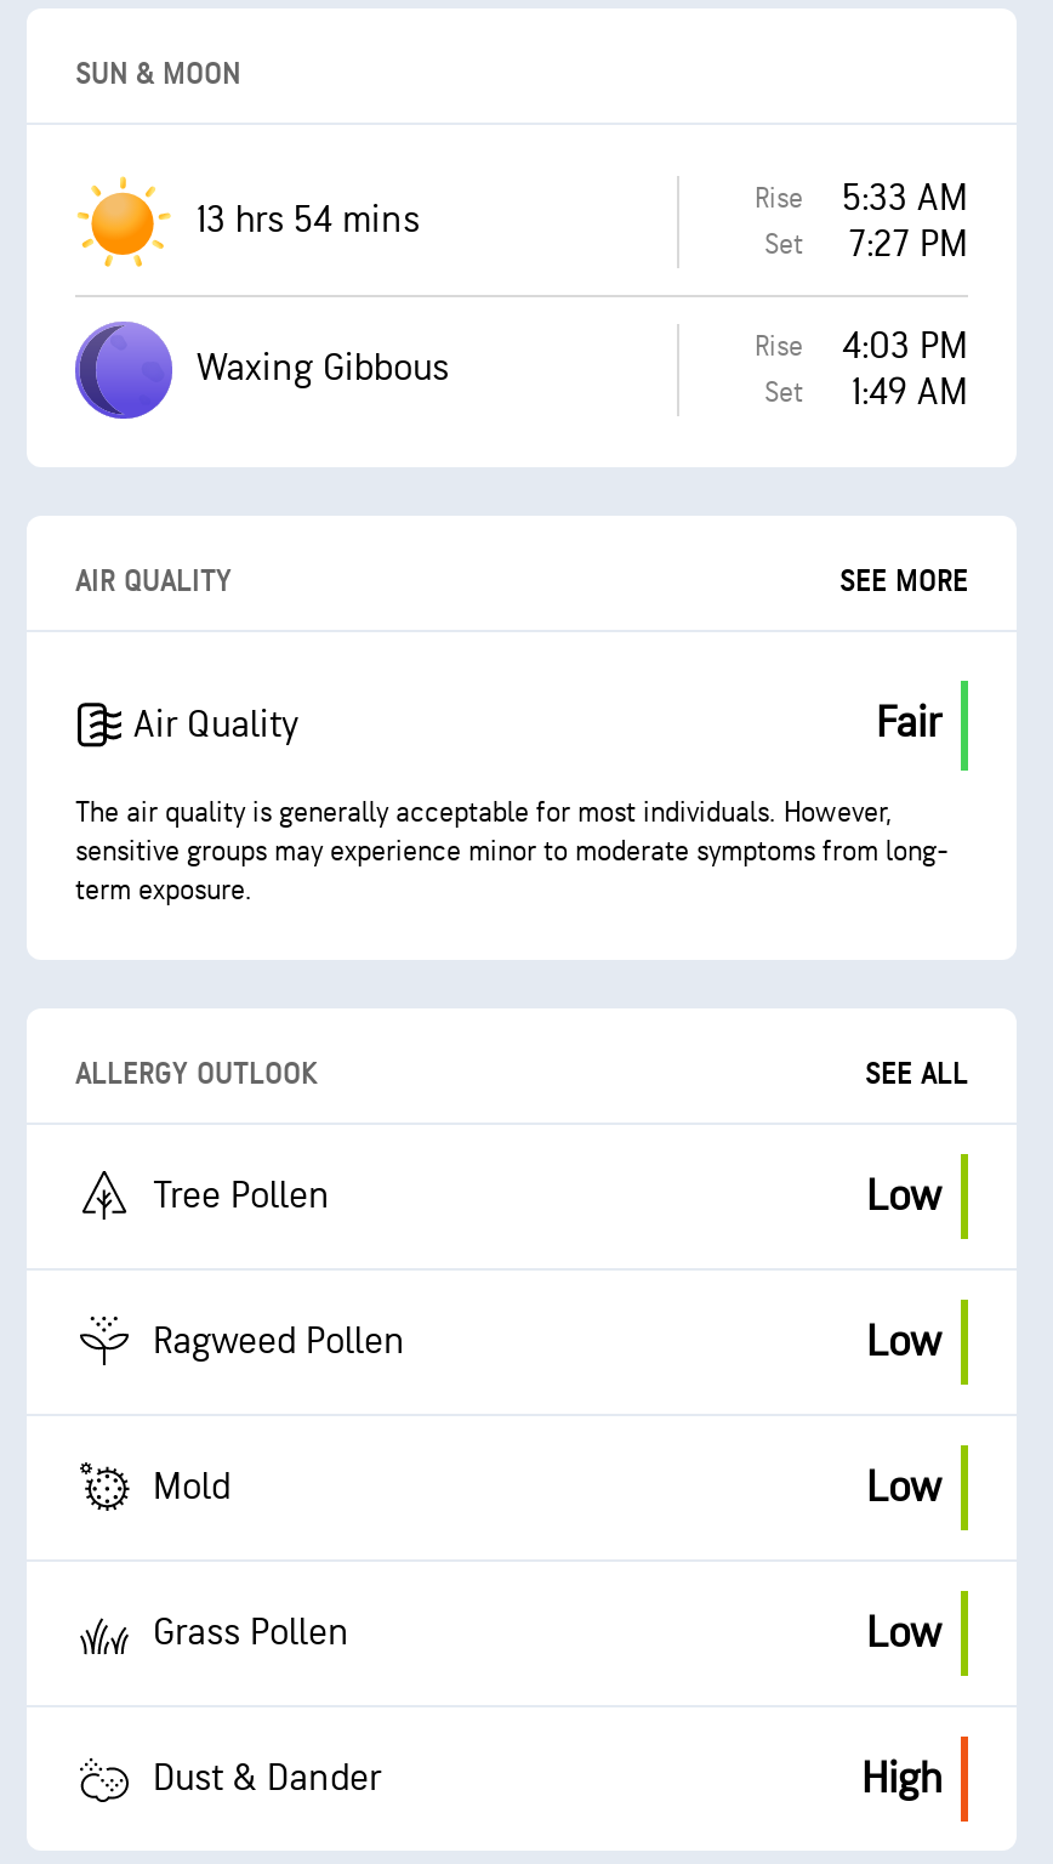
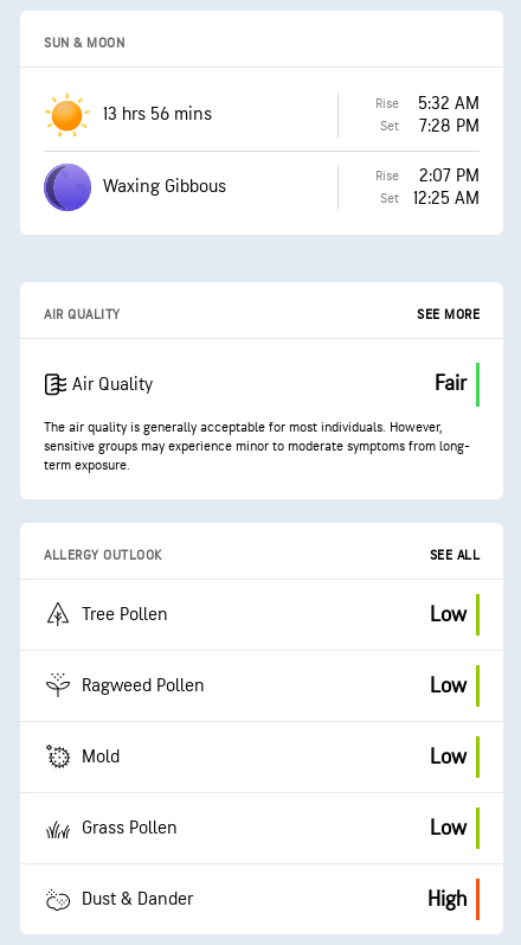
[755,175,968,221] Rise 5:33 AM -> [375,92,480,114] Rise 5:32 AM
[197,198,420,244] 13 hrs 54 mins -> [103,103,212,126] 13 hrs 56 mins
[764,221,968,267] Set 7:27 PM -> [380,114,480,137] Set 7:28 PM
[755,323,968,369] Rise 4:03 PM -> [375,164,480,187] Rise 2:07 PM
[764,369,968,415] Set 1:49 AM -> [380,187,480,209] Set 12:25 AM

